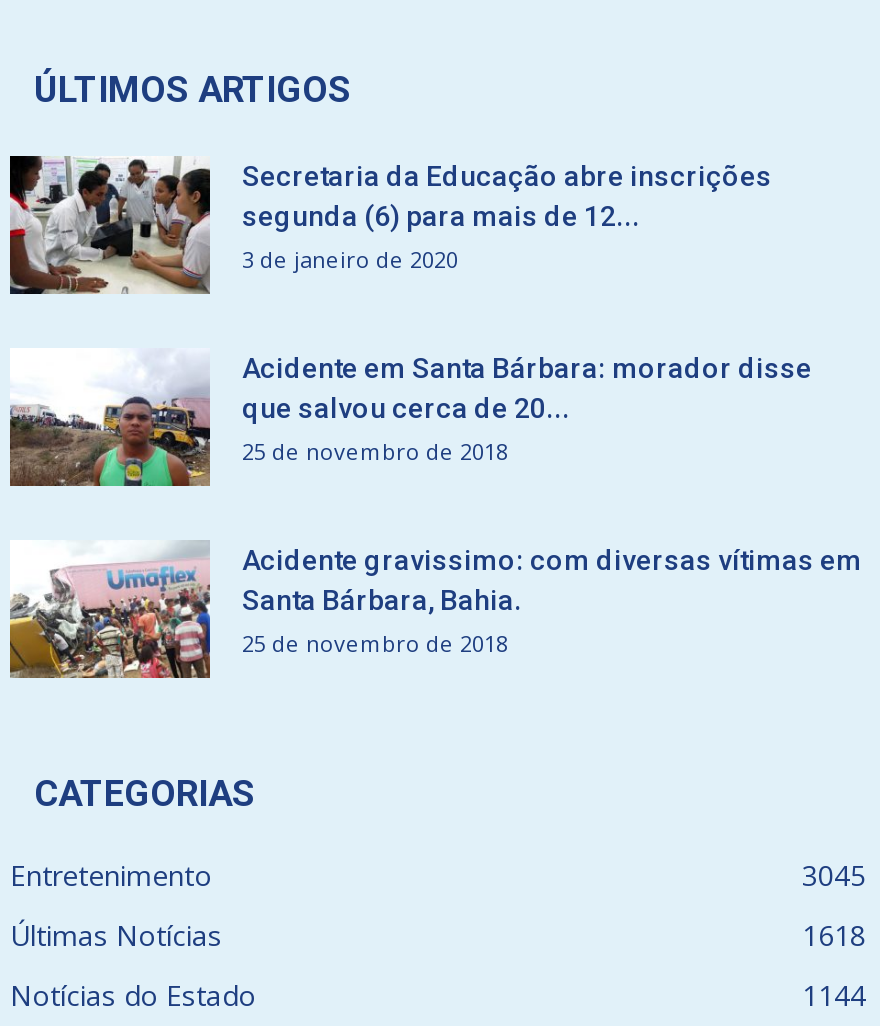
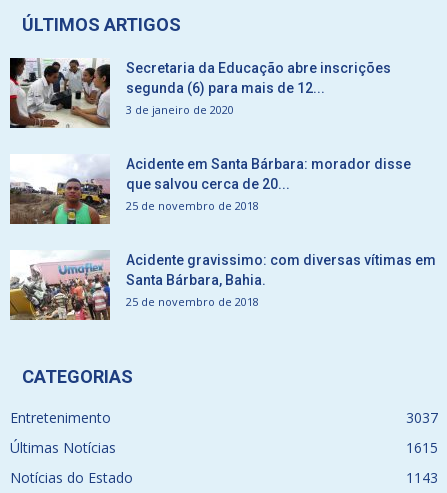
[802,856,866,894] 3045 -> [406,408,438,427] 3037
[802,916,866,954] 1618 -> [406,438,438,457] 1615
[802,976,866,1014] 1144 -> [406,468,438,487] 1143

